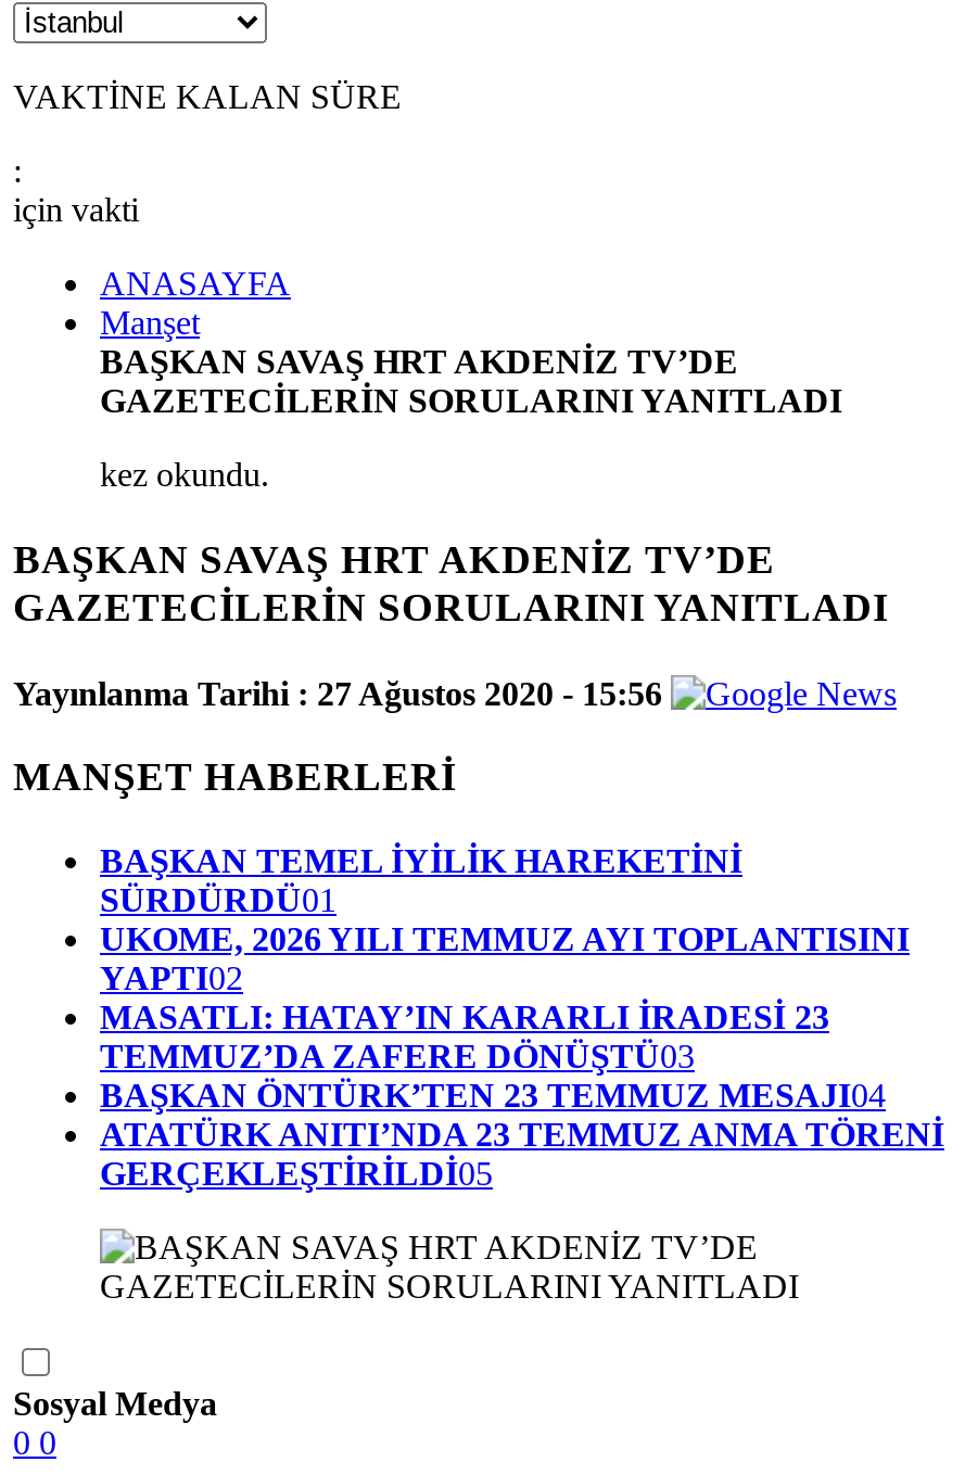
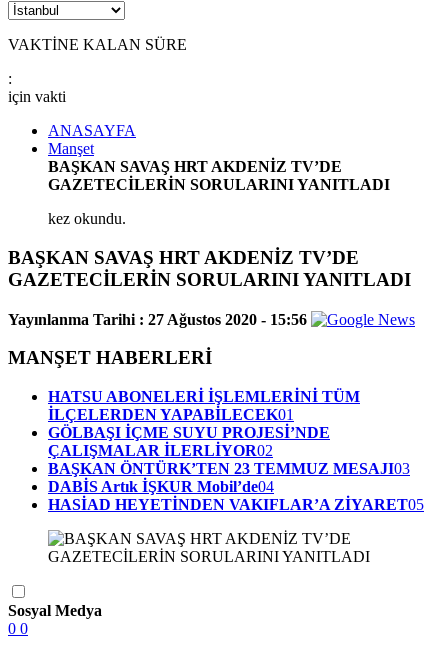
[100,842,944,1192] BAŞKAN TEMEL İYİLİK HAREKETİNİ | SÜRDÜRDÜ01 | UKOME, 2026 YILI TEMMUZ AYI TOPLANTISINI | YAPTI02 | MASATLI: HATAY’IN KARARLI İRADESİ 23 | TEMMUZ’DA ZAFERE DÖNÜŞTÜ03 | BAŞKAN ÖNTÜRK’TEN 23 TEMMUZ MESAJI04 | ATATÜRK ANITI’NDA 23 TEMMUZ ANMA TÖRENİ | GERÇEKLEŞTİRİLDİ05 -> [48,388,424,513] HATSU ABONELERİ İŞLEMLERİNİ TÜM | İLÇELERDEN YAPABİLECEK01 | GÖLBAŞI İÇME SUYU PROJESİ’NDE | ÇALIŞMALAR İLERLİYOR02 | BAŞKAN ÖNTÜRK’TEN 23 TEMMUZ MESAJI03 | DABİS Artık İŞKUR Mobil’de04 | HASİAD HEYETİNDEN VAKIFLAR’A ZİYARET05

